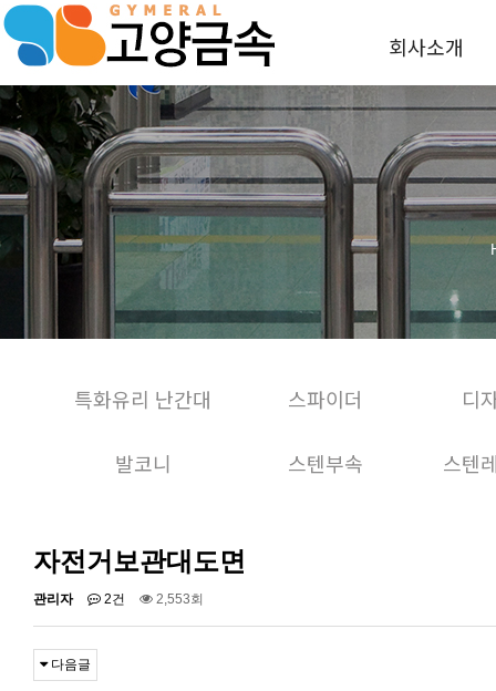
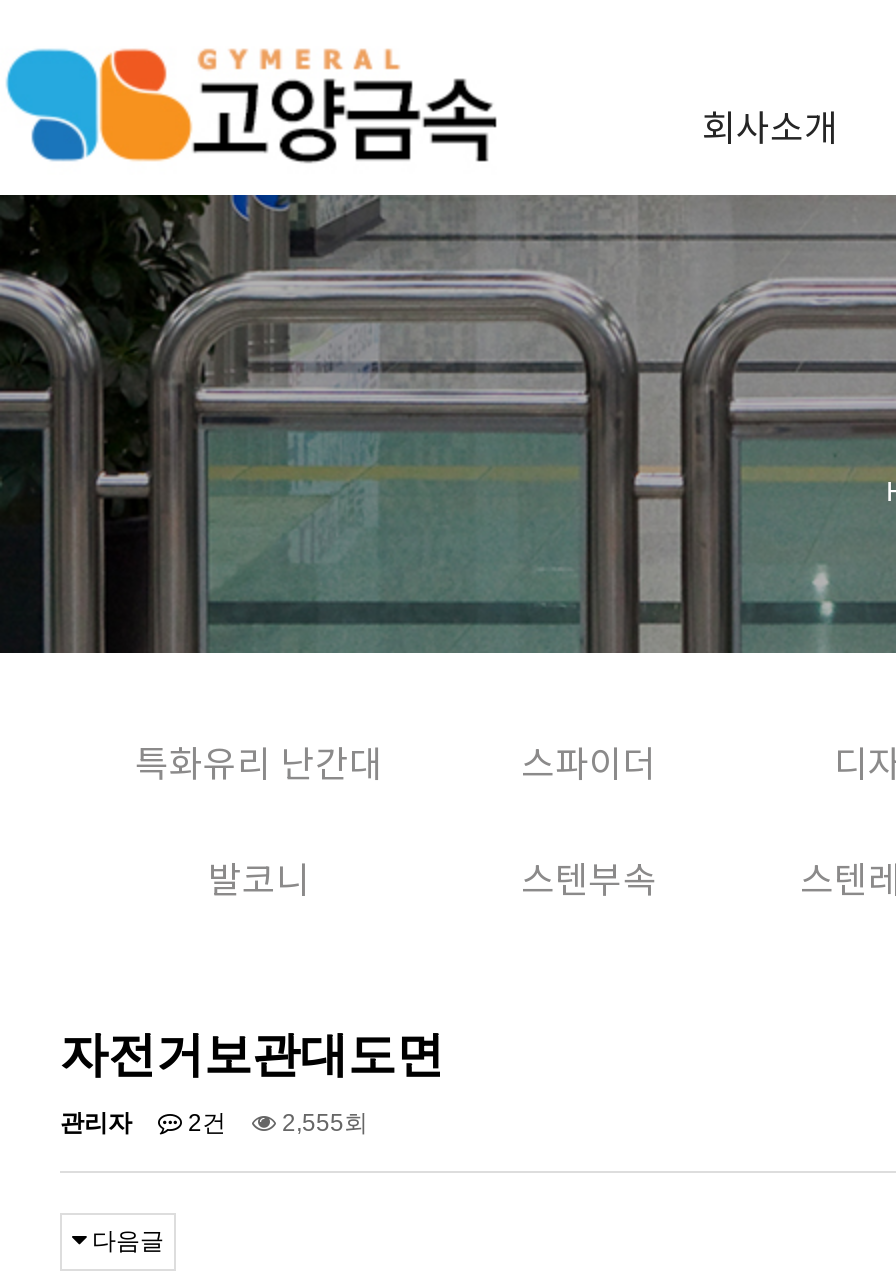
[33,591,204,607] 관리자 2건 2,553회 -> [60,1109,368,1137] 관리자 2건 2,555회

